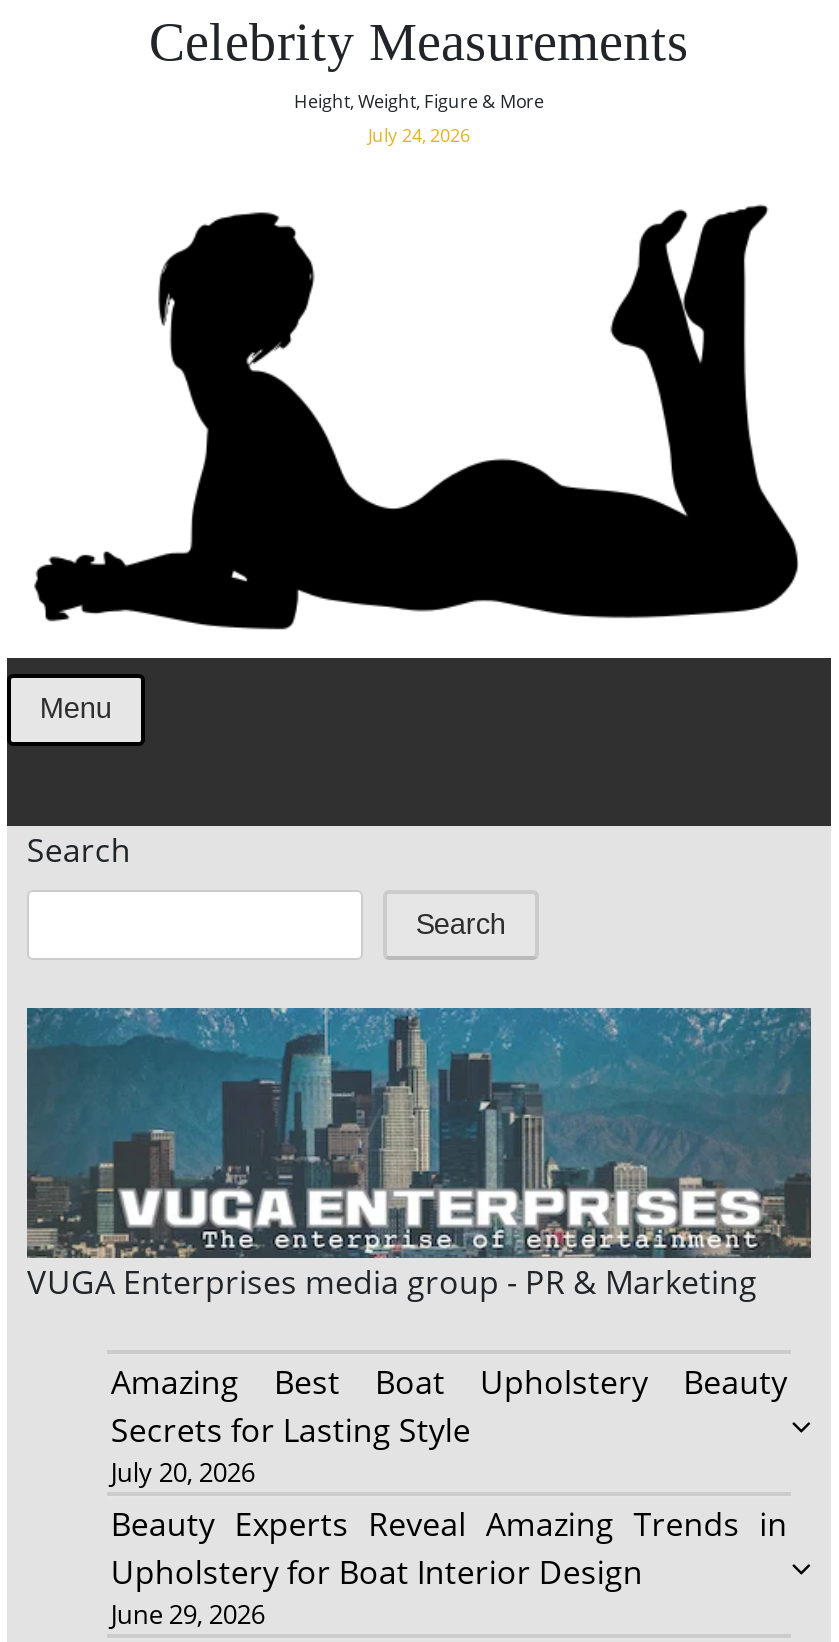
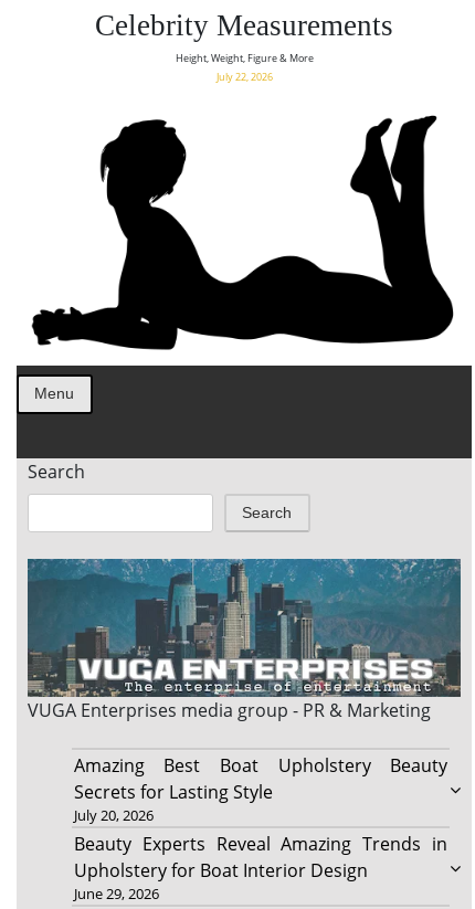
[368,122,470,148] July 24, 2026 -> [216,70,272,84] July 22, 2026

